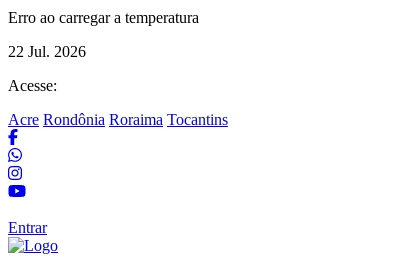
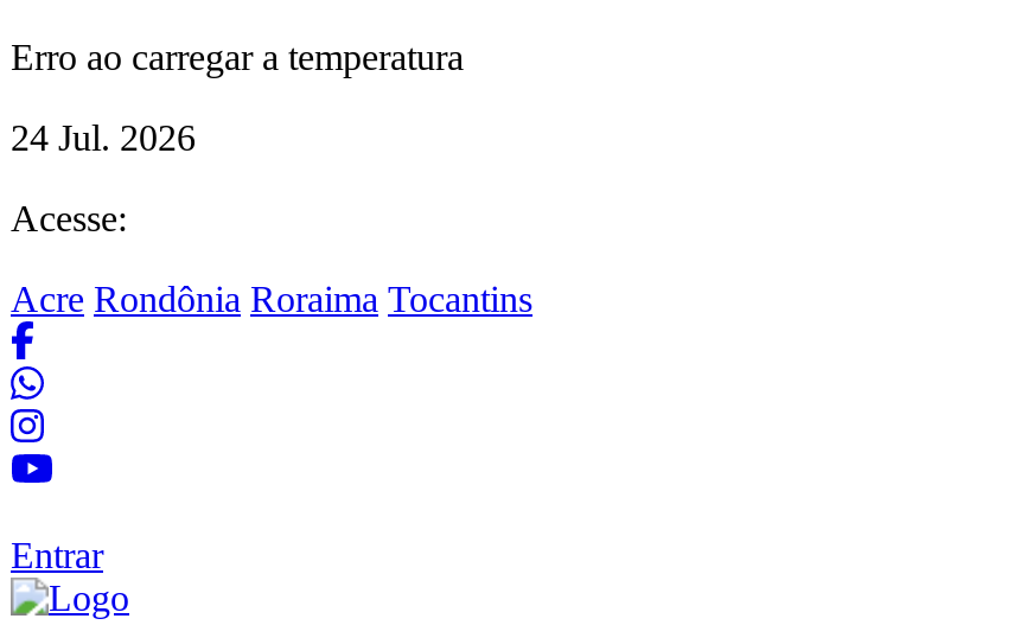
[8,43,86,60] 22 Jul. 2026 -> [11,117,196,158] 24 Jul. 2026

